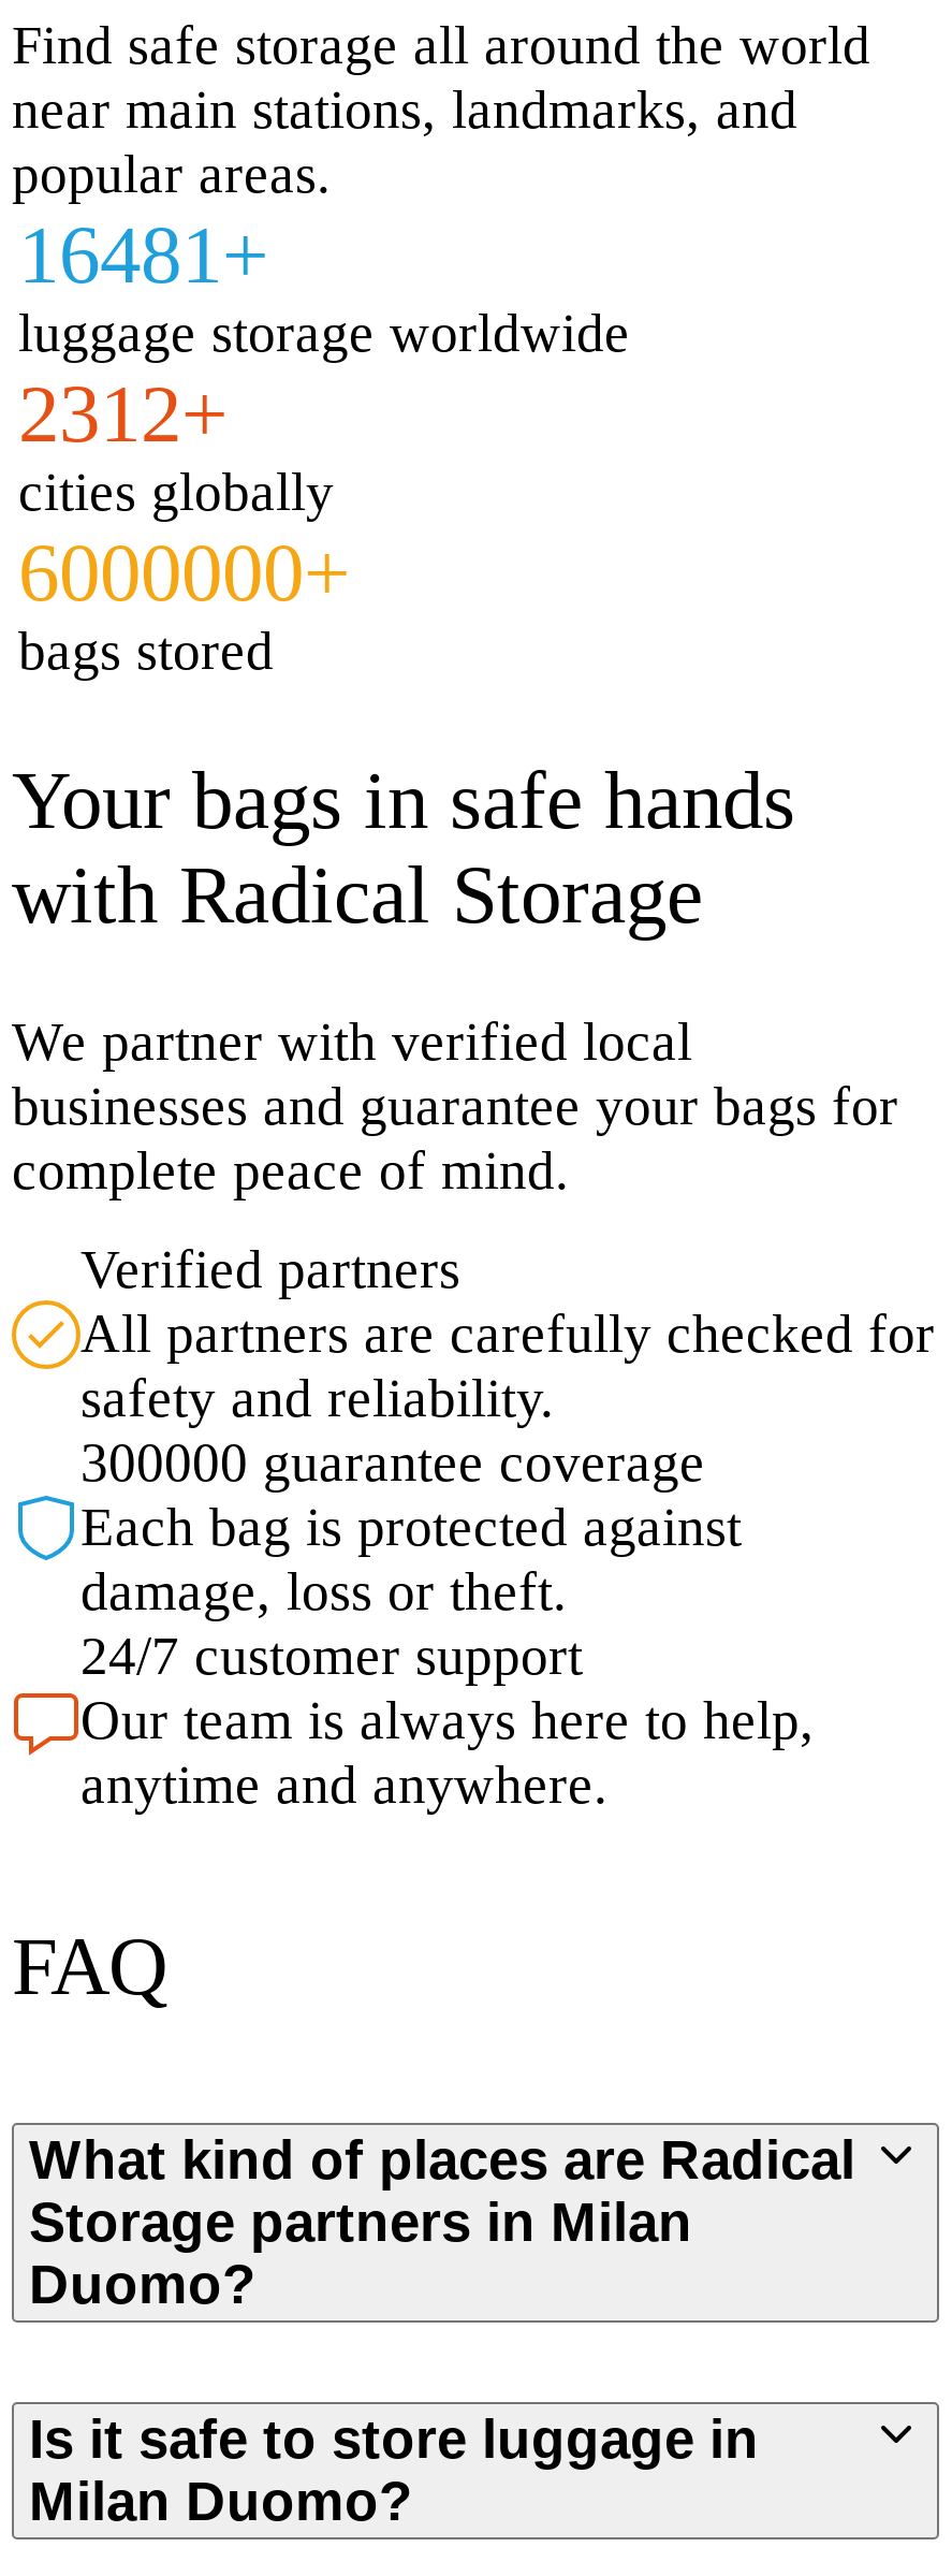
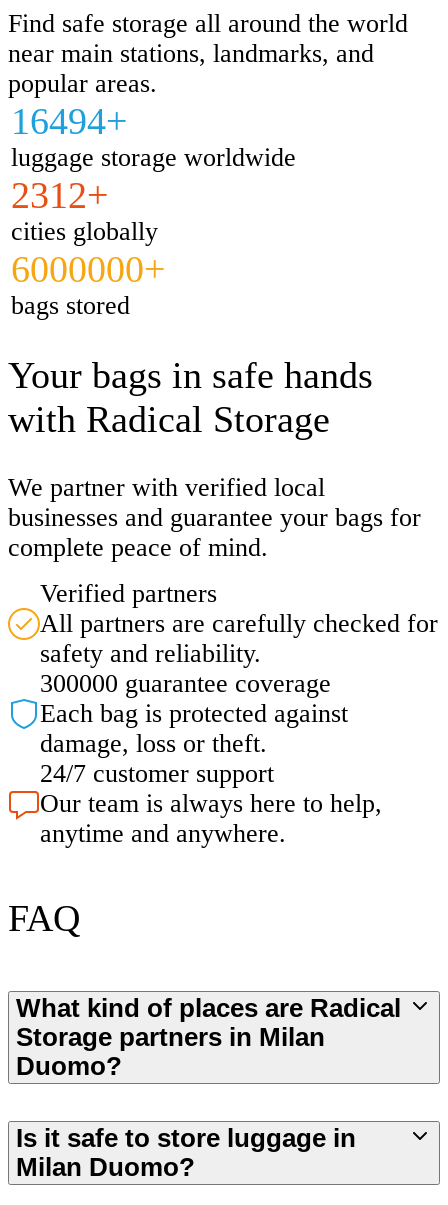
[18,209,267,299] 16481+ -> [11,100,127,142] 16494+

